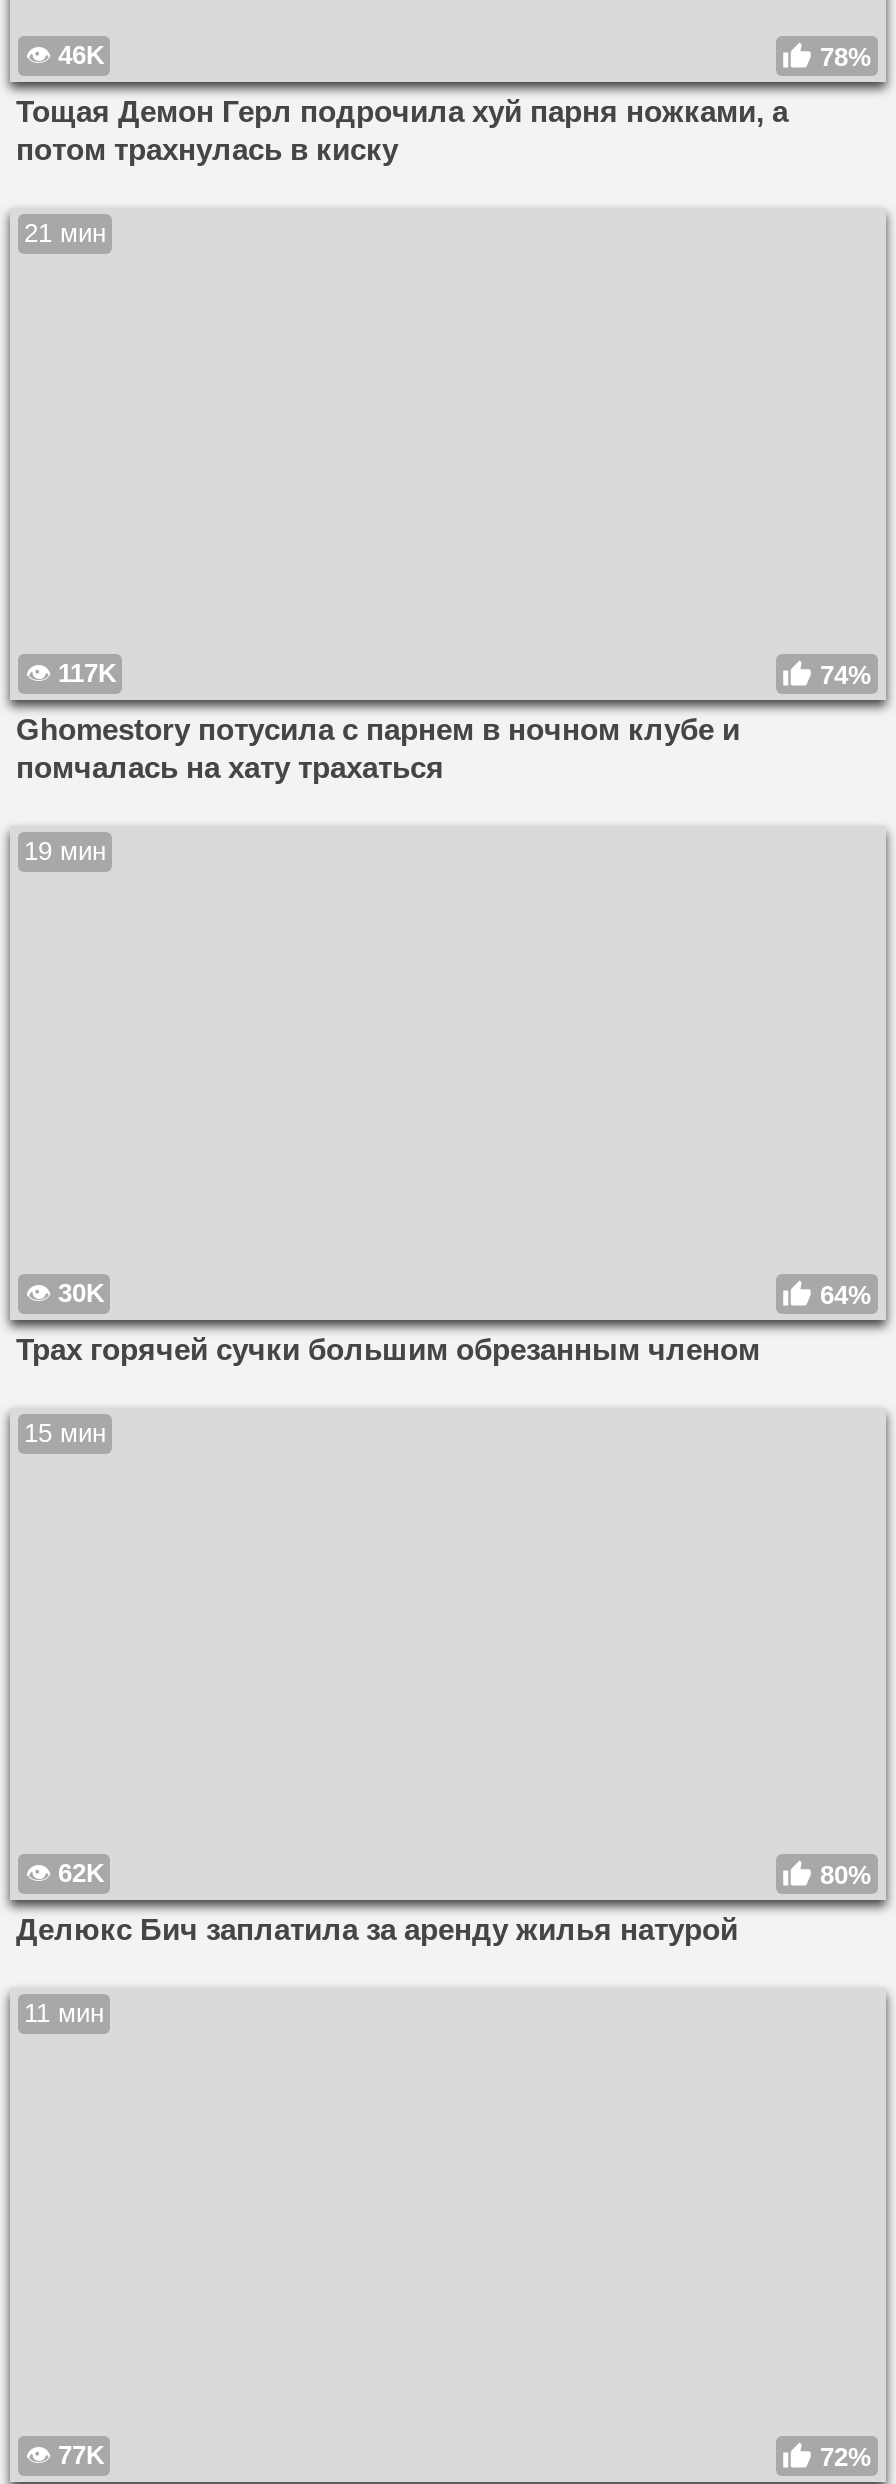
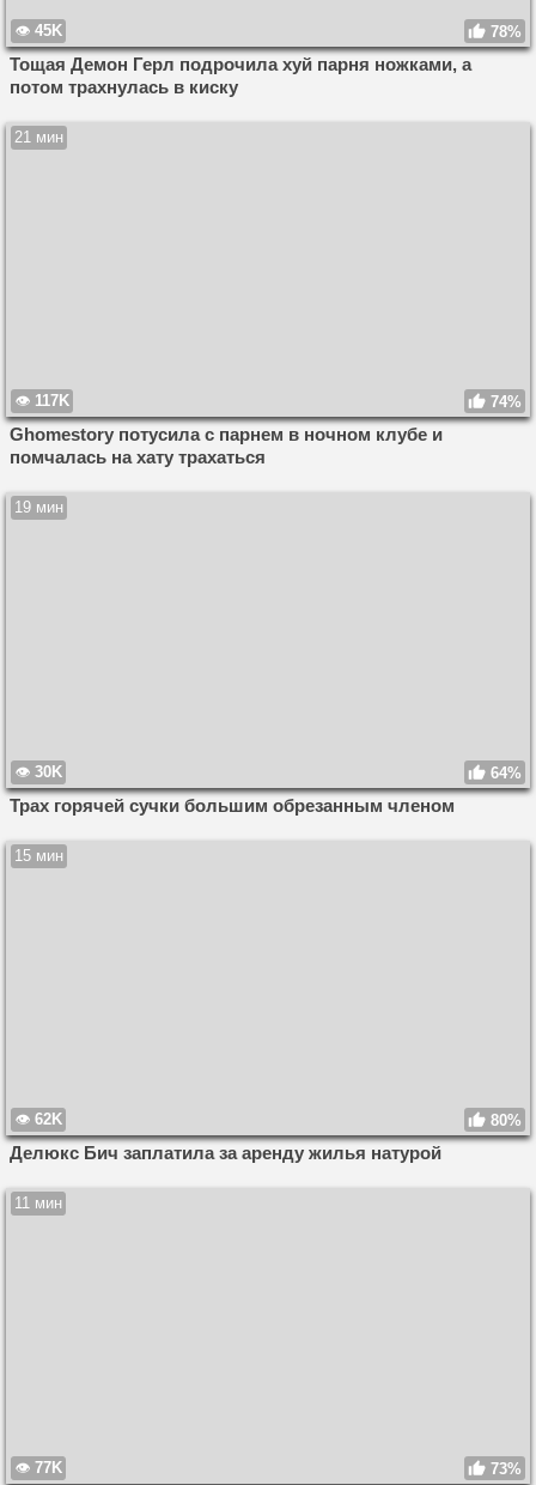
[58,40,104,70] 46K -> [35,22,62,40] 45K
[820,2441,872,2471] 72% -> [491,1459,522,1477] 73%

